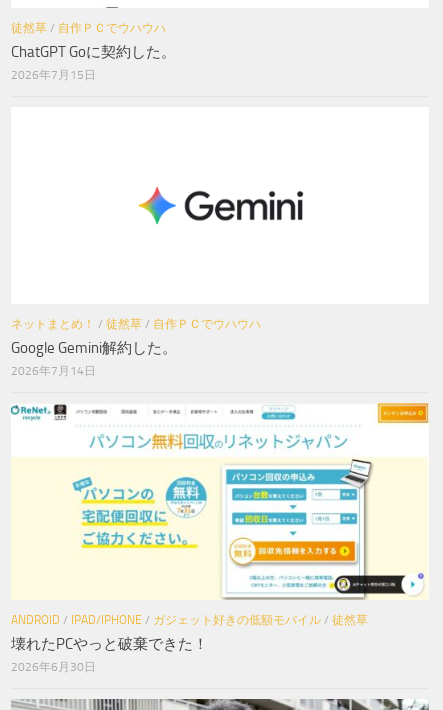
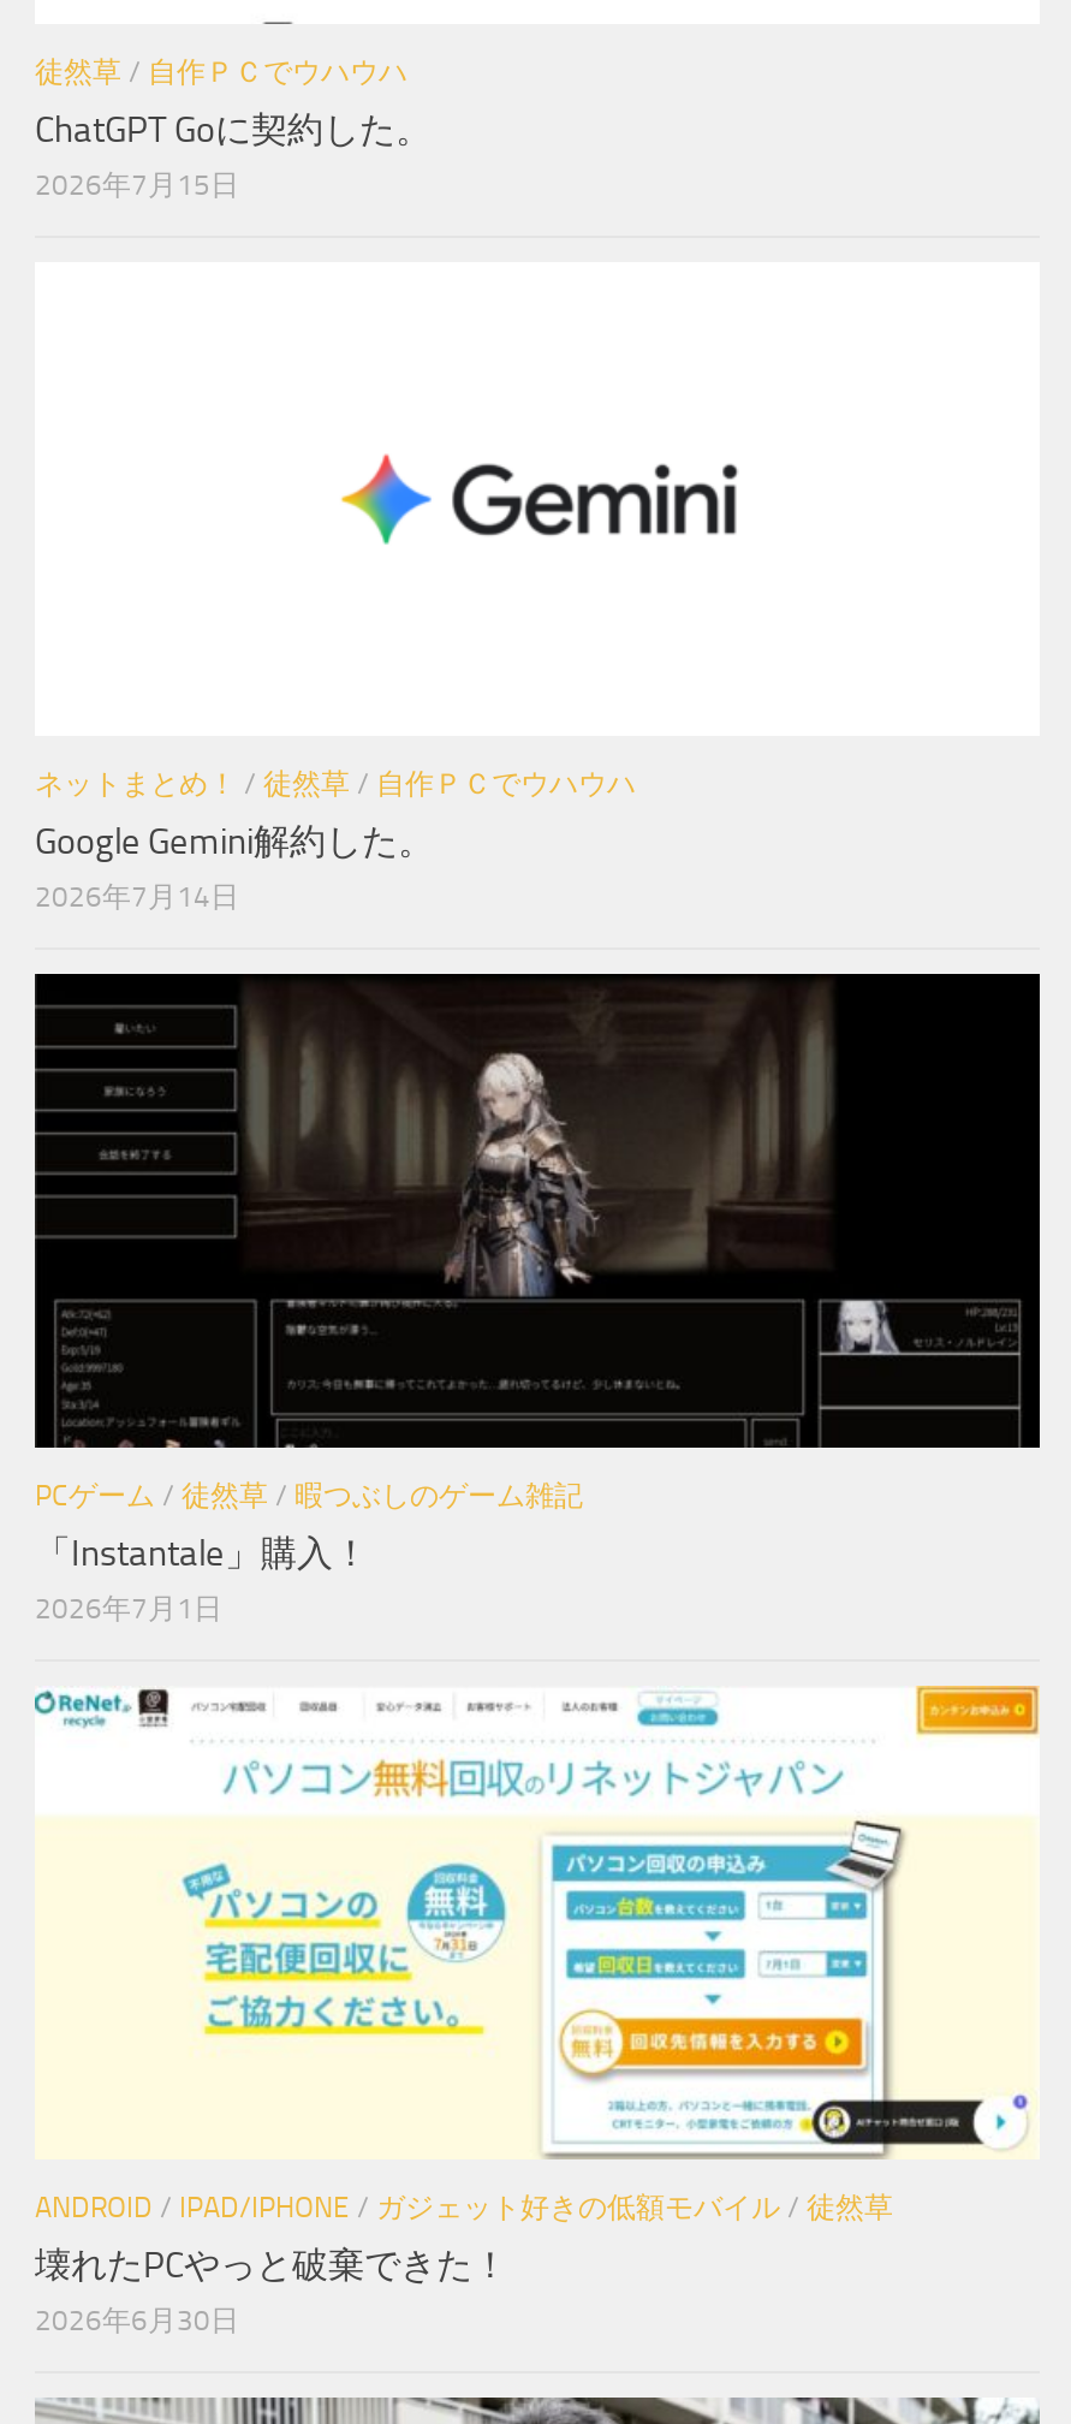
none -> [32,970,1042,1627] [image] | PCゲーム/徒然草/暇つぶしのゲーム雑記 | 「Instantale」購入！ | 2026年7月1日

